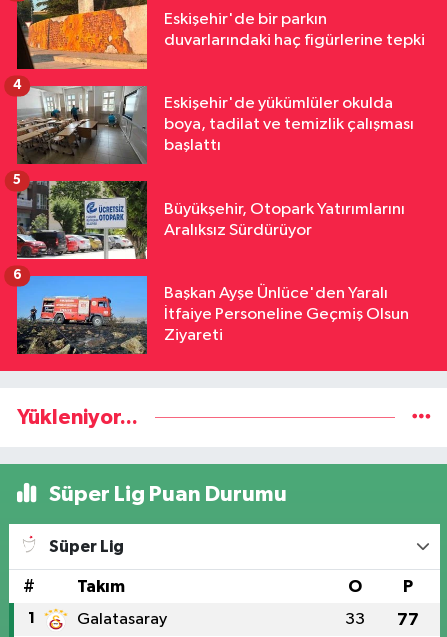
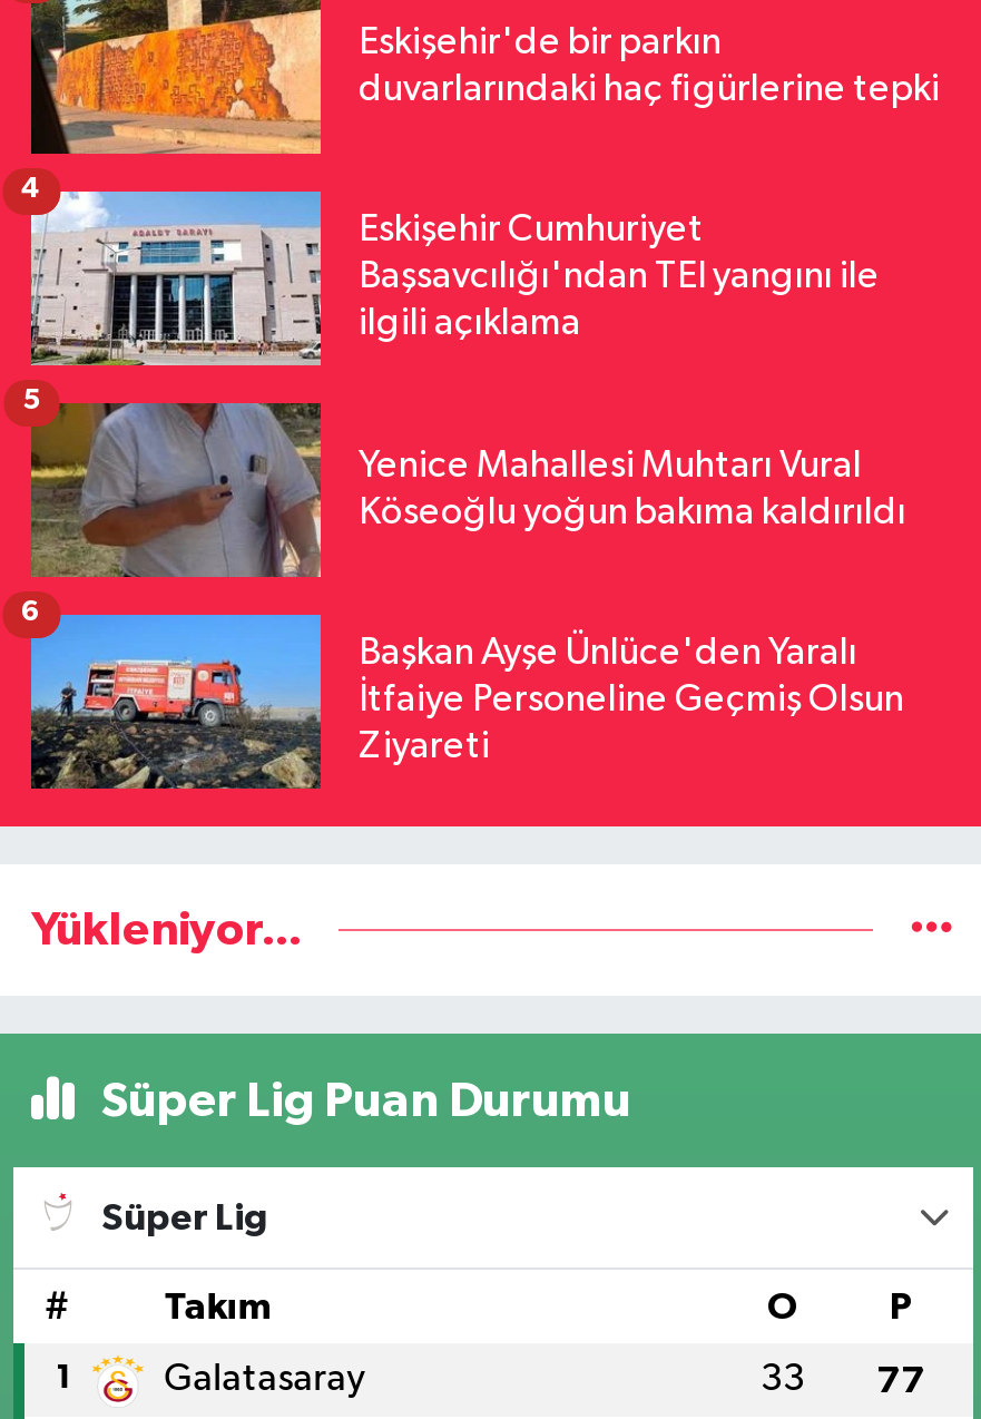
[16,86,414,165] [image] | Eskişehir'de yükümlüler okulda | boya, tadilat ve temizlik çalışması | başlattı -> [29,189,880,368] [image] | Eskişehir Cumhuriyet | Başsavcılığı'ndan TEI yangını ile | ilgili açıklama
[16,180,405,260] [image] | Büyükşehir, Otopark Yatırımlarını | Aralıksız Sürdürüyor -> [29,401,906,579] [image] | Yenice Mahallesi Muhtarı Vural | Köseoğlu yoğun bakıma kaldırıldı

